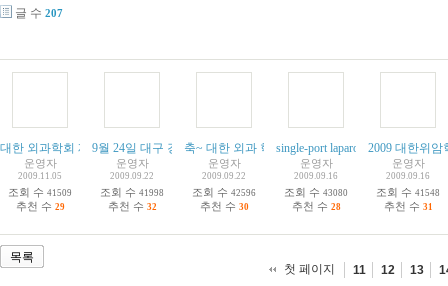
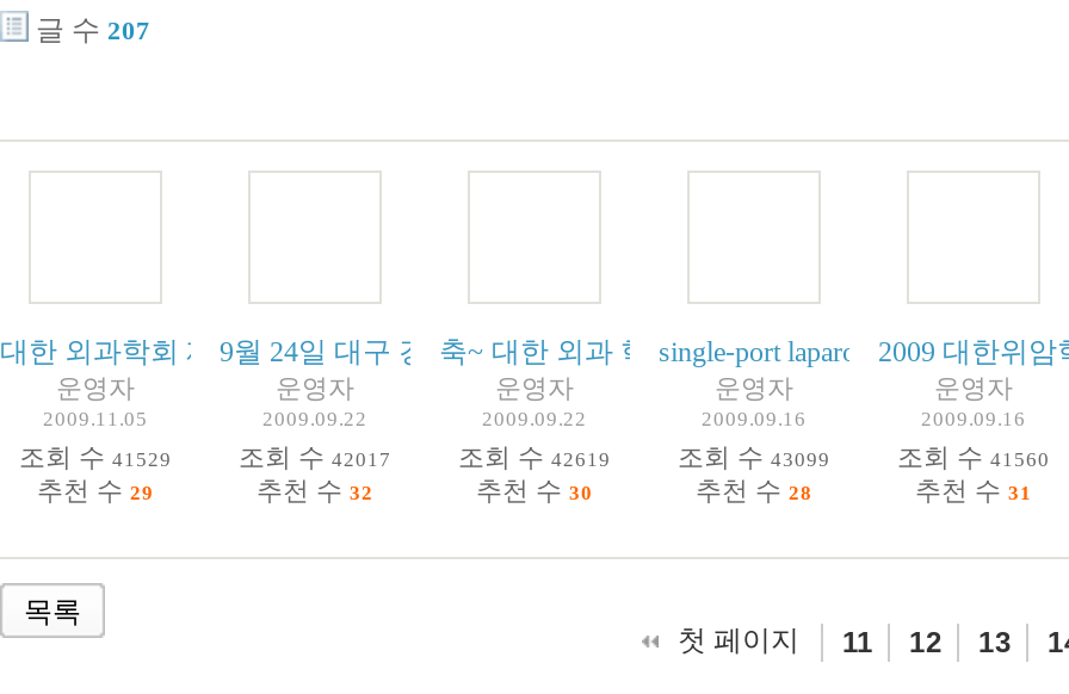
[8,185,72,197] 조회 수 41509 -> [19,441,172,470] 조회 수 41529
[100,185,164,197] 조회 수 41998 -> [239,441,391,470] 조회 수 42017
[192,185,256,197] 조회 수 42596 -> [458,441,611,470] 조회 수 42619
[284,185,348,197] 조회 수 43080 -> [678,441,830,470] 조회 수 43099
[376,185,440,197] 조회 수 41548 -> [897,441,1050,470] 조회 수 41560

